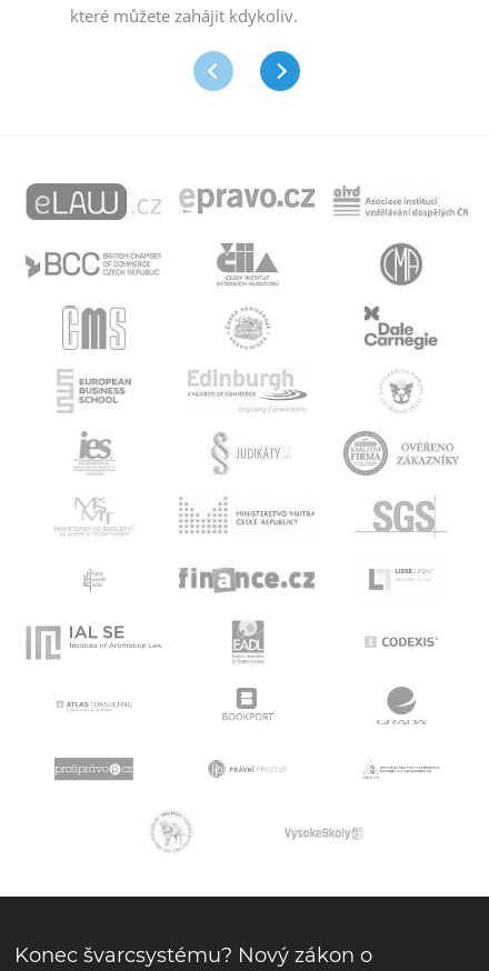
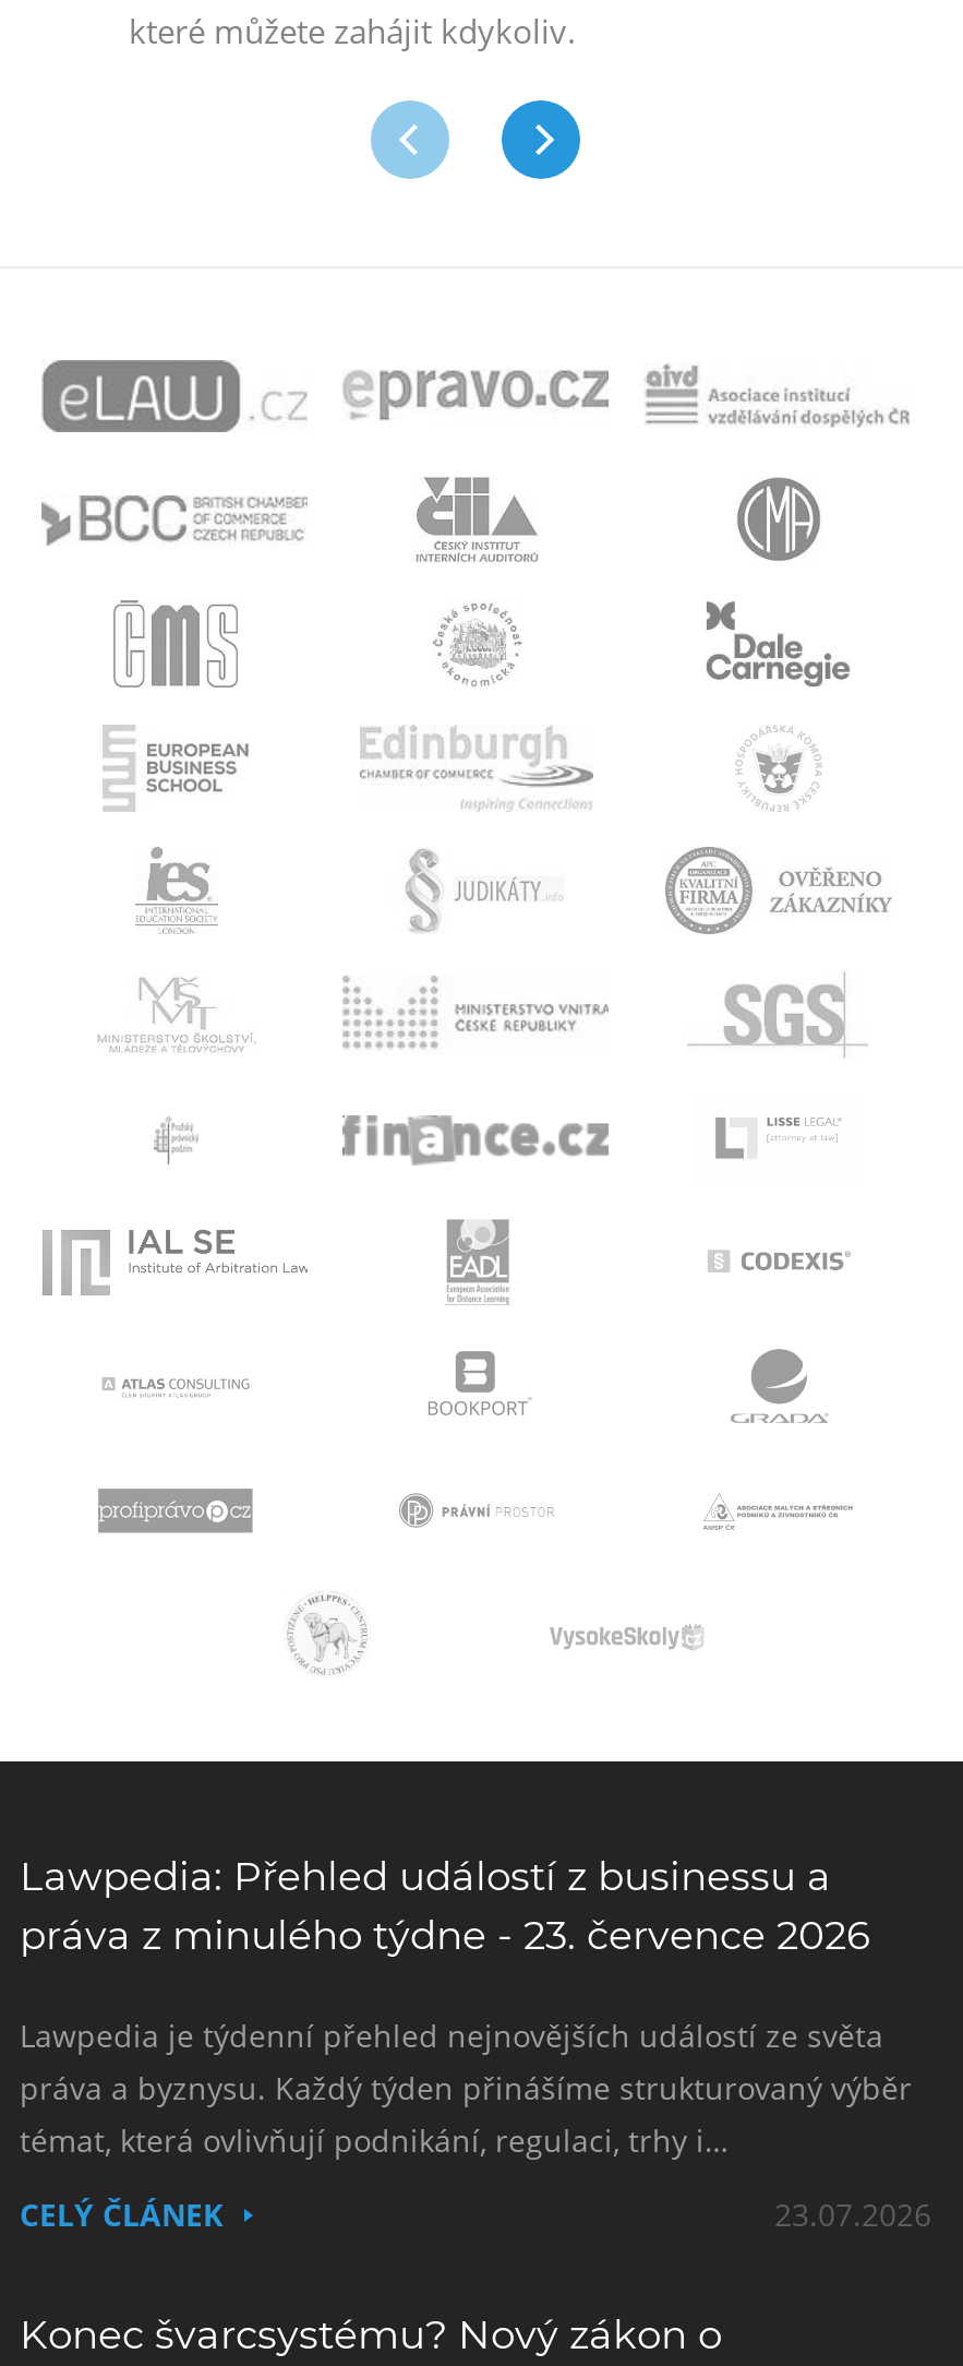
none -> [20,1853,931,2235] Lawpedia: Přehled událostí z businessu a | práva z minulého týdne - 23. července 2026 | Lawpedia je týdenní přehled nejnovějších událostí ze světa | práva a byznysu. Každý týden přinášíme strukturovaný výběr | témat, která ovlivňují podnikání, regulaci, trhy i… | CELÝ ČLÁNEK | 23.07.2026

